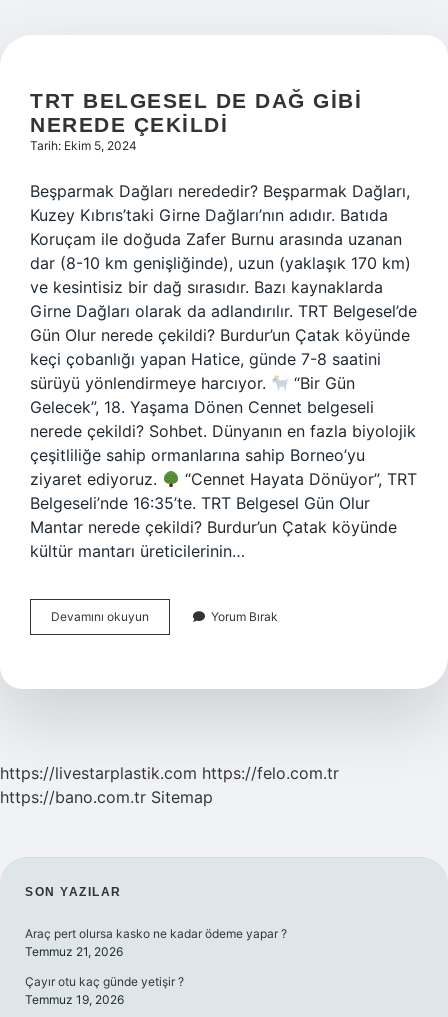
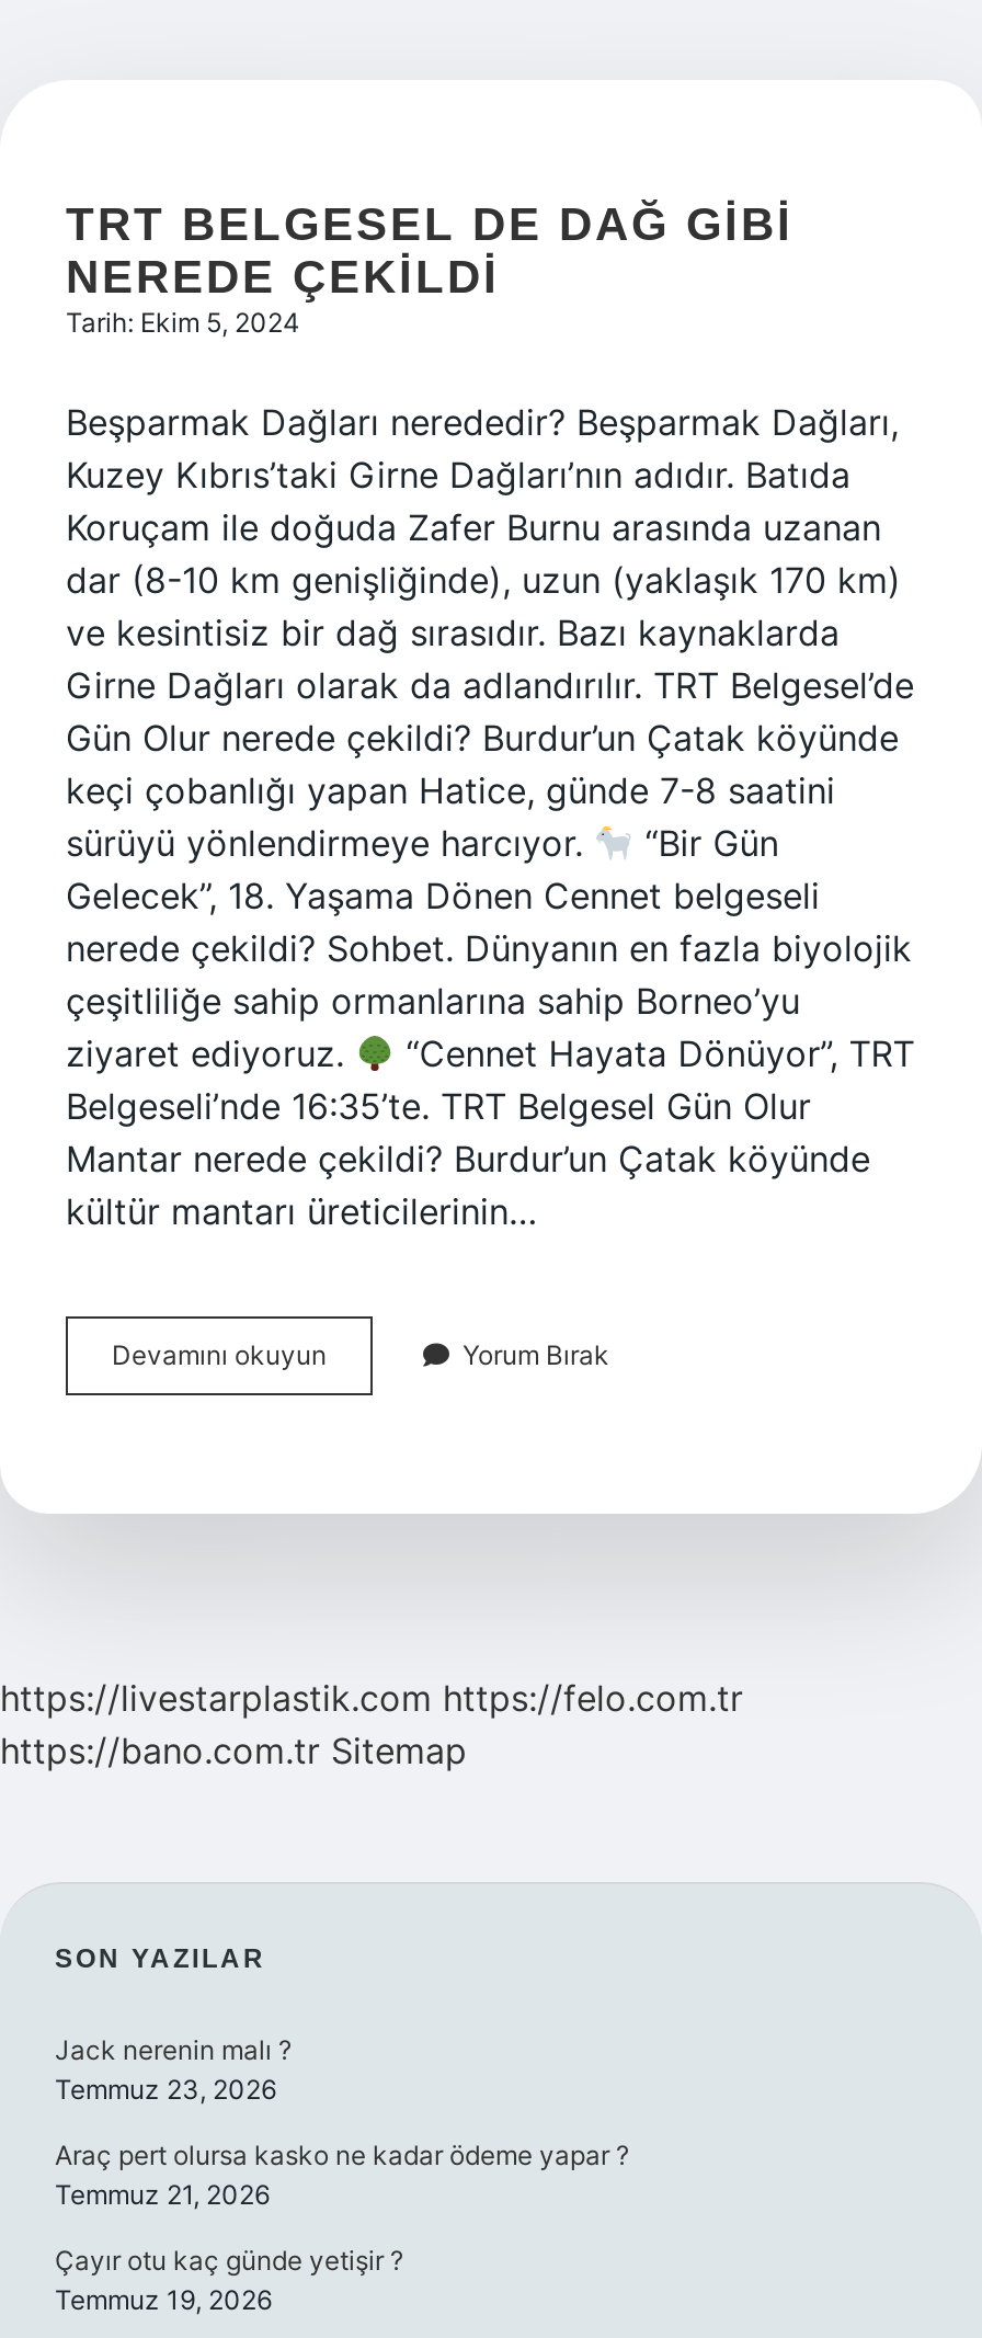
none -> [55,2033,292,2106] Jack nerenin malı ? | Temmuz 23, 2026

